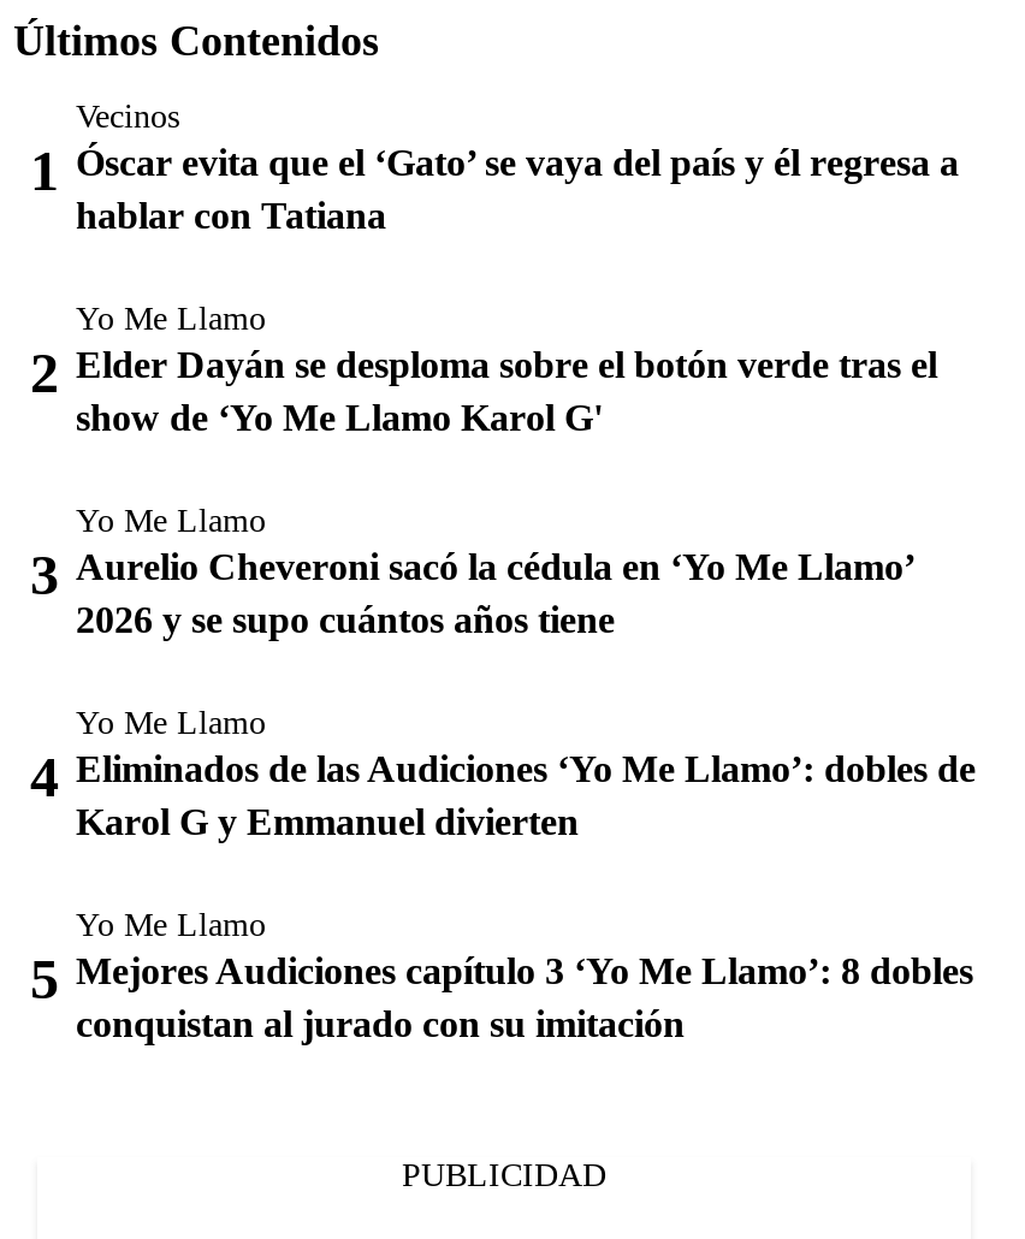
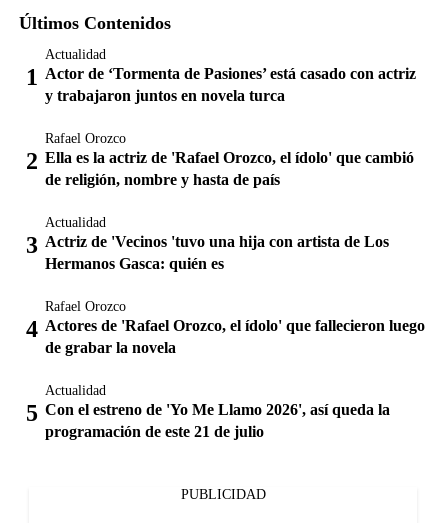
[76,99,959,236] Vecinos | Óscar evita que el ‘Gato’ se vaya del país y él regresa a | hablar con Tatiana -> [45,47,416,104] Actualidad | Actor de ‘Tormenta de Pasiones’ está casado con actriz | y trabajaron juntos en novela turca
[76,301,937,438] Yo Me Llamo | Elder Dayán se desploma sobre el botón verde tras el | show de ‘Yo Me Llamo Karol G' -> [45,131,414,188] Rafael Orozco | Ella es la actriz de 'Rafael Orozco, el ídolo' que cambió | de religión, nombre y hasta de país
[76,503,913,640] Yo Me Llamo | Aurelio Cheveroni sacó la cédula en ‘Yo Me Llamo’ | 2026 y se supo cuántos años tiene -> [45,215,389,272] Actualidad | Actriz de 'Vecinos 'tuvo una hija con artista de Los | Hermanos Gasca: quién es
[76,705,976,842] Yo Me Llamo | Eliminados de las Audiciones ‘Yo Me Llamo’: dobles de | Karol G y Emmanuel divierten -> [45,299,425,356] Rafael Orozco | Actores de 'Rafael Orozco, el ídolo' que fallecieron luego | de grabar la novela
[76,907,973,1044] Yo Me Llamo | Mejores Audiciones capítulo 3 ‘Yo Me Llamo’: 8 dobles | conquistan al jurado con su imitación -> [45,383,390,440] Actualidad | Con el estreno de 'Yo Me Llamo 2026', así queda la | programación de este 21 de julio

